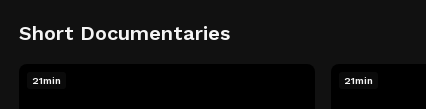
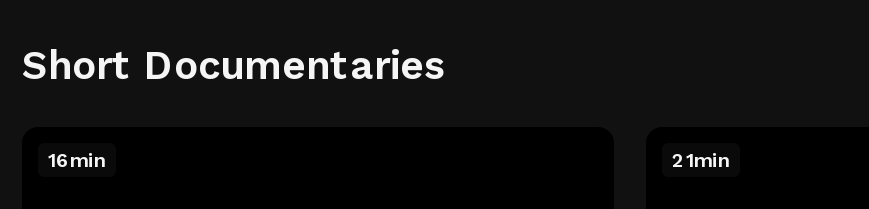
[32,74,61,85] 21min -> [48,148,106,170] 16min

